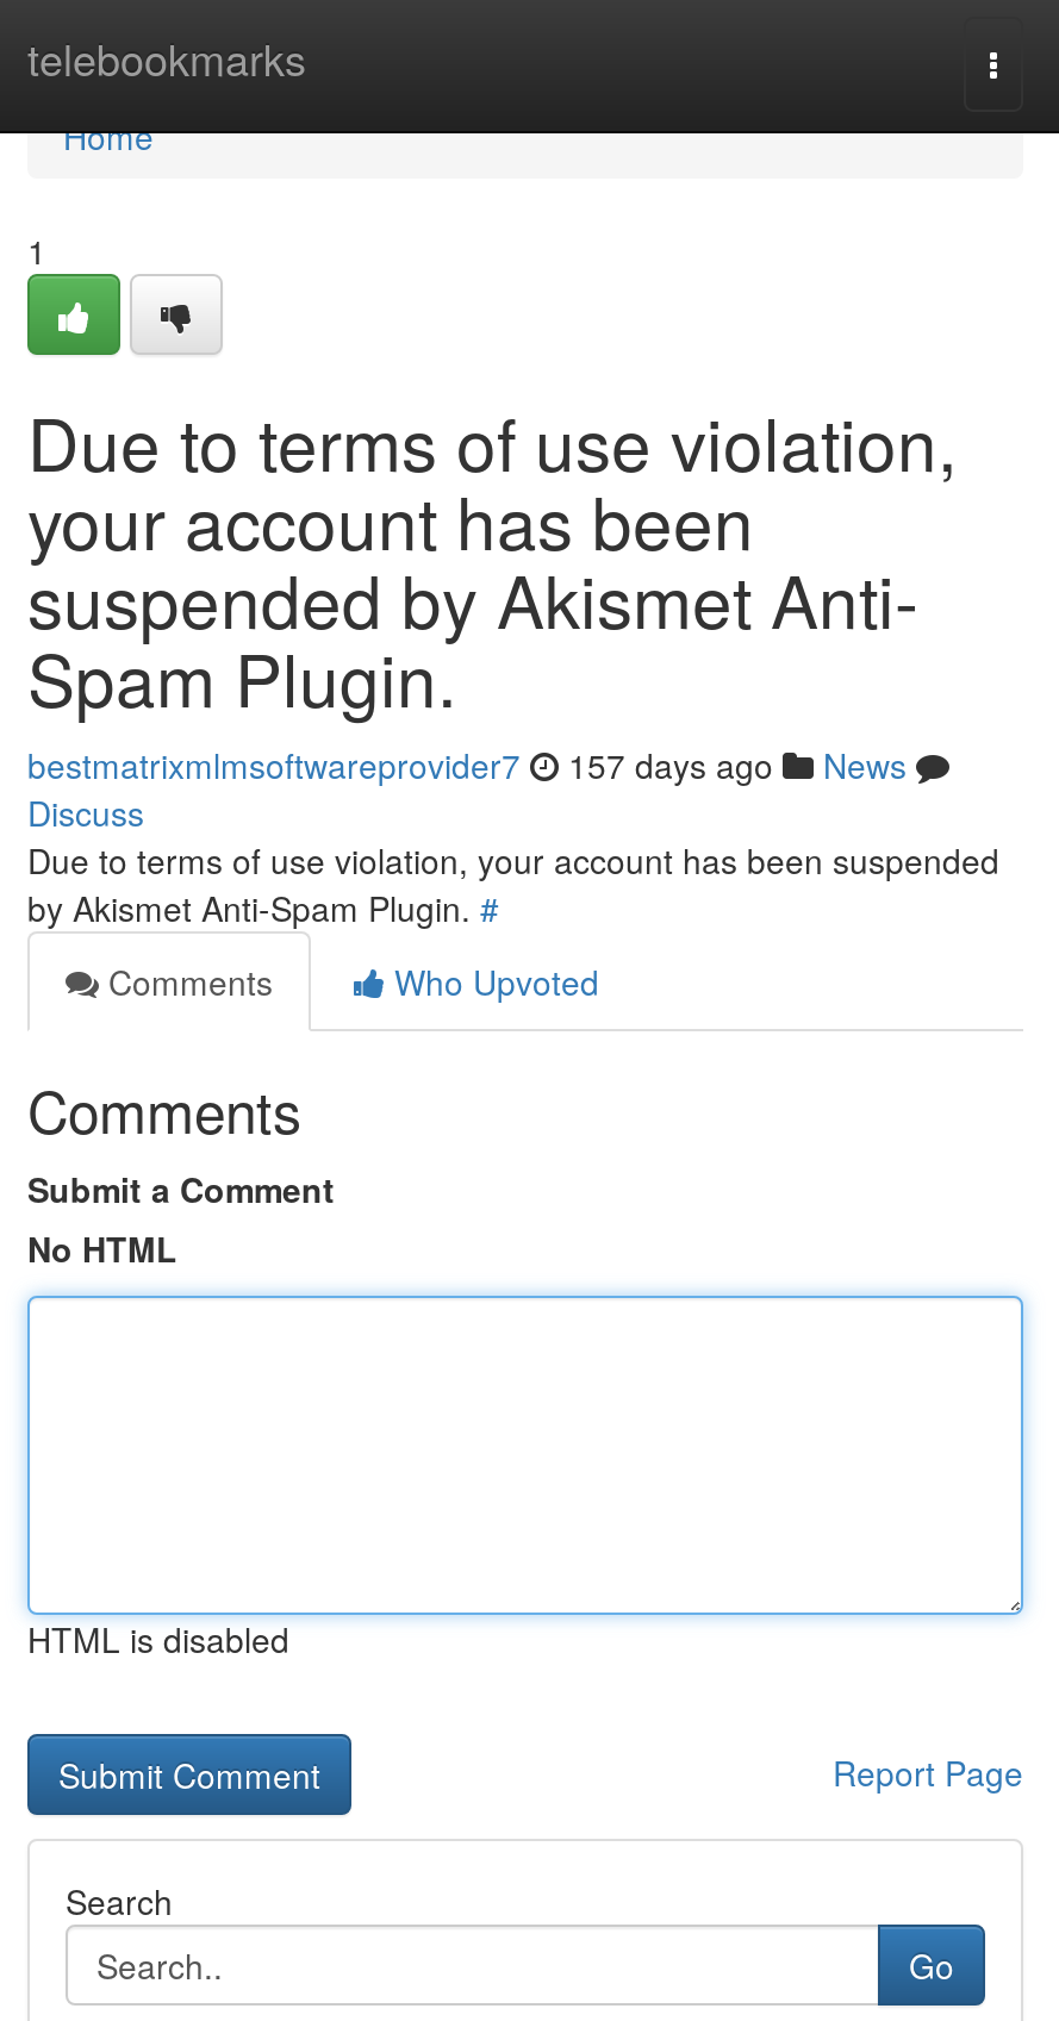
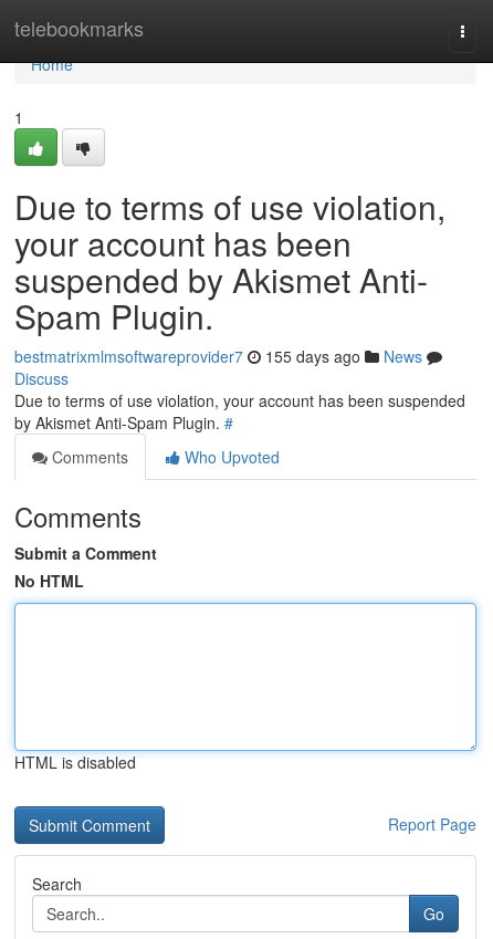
[27,741,907,788] bestmatrixmlmsoftwareprovider7 157 days ago News -> [14,345,422,367] bestmatrixmlmsoftwareprovider7 155 days ago News

